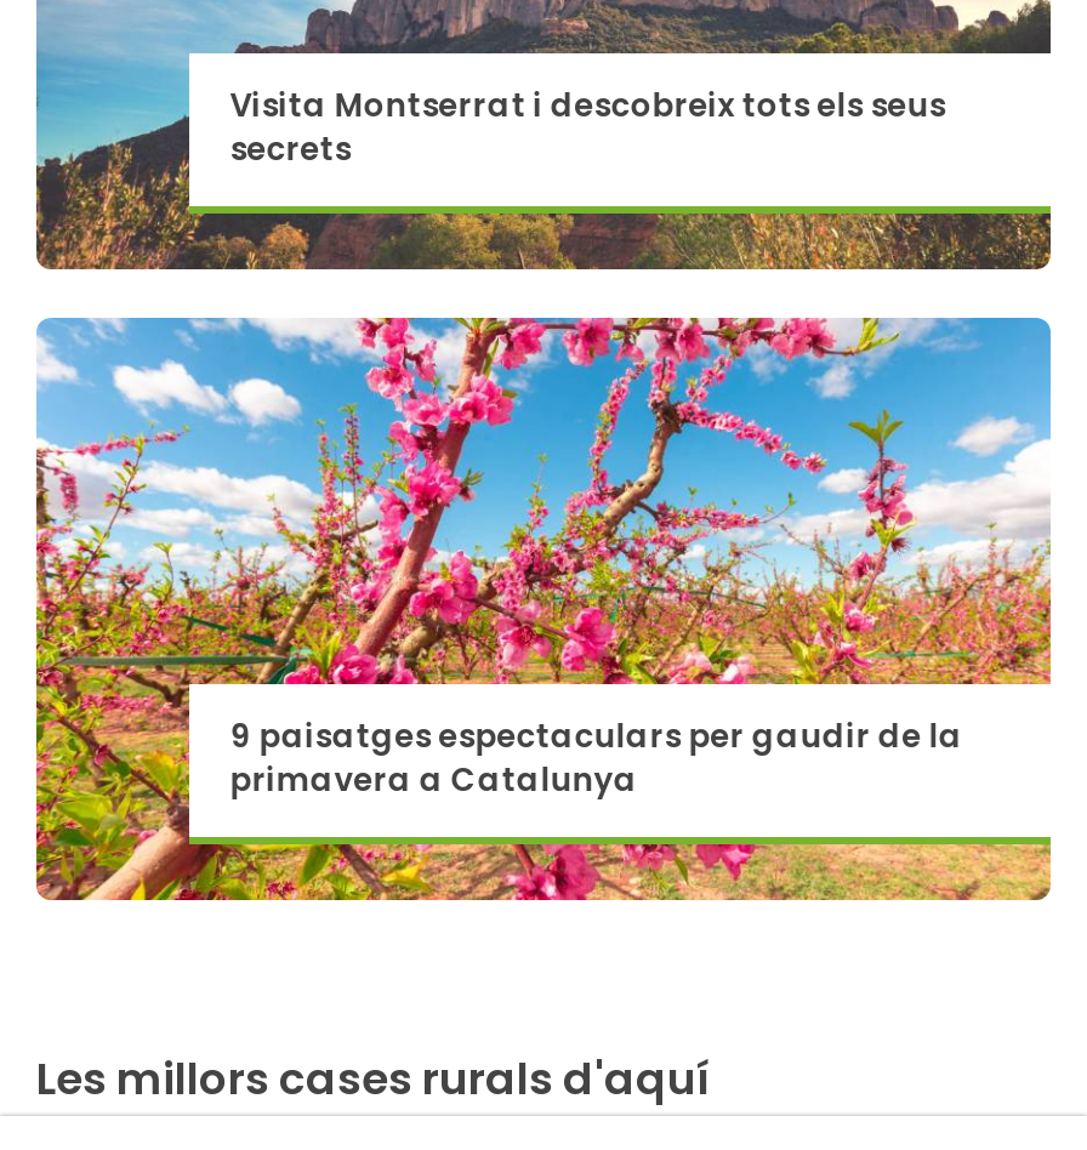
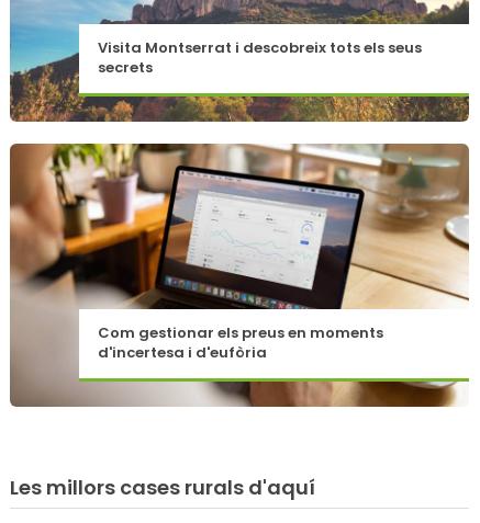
[34,315,1053,903] [image] | 9 paisatges espectaculars per gaudir de la | primavera a Catalunya -> [9,143,470,408] [image] | Com gestionar els preus en moments | d'incertesa i d'eufòria

